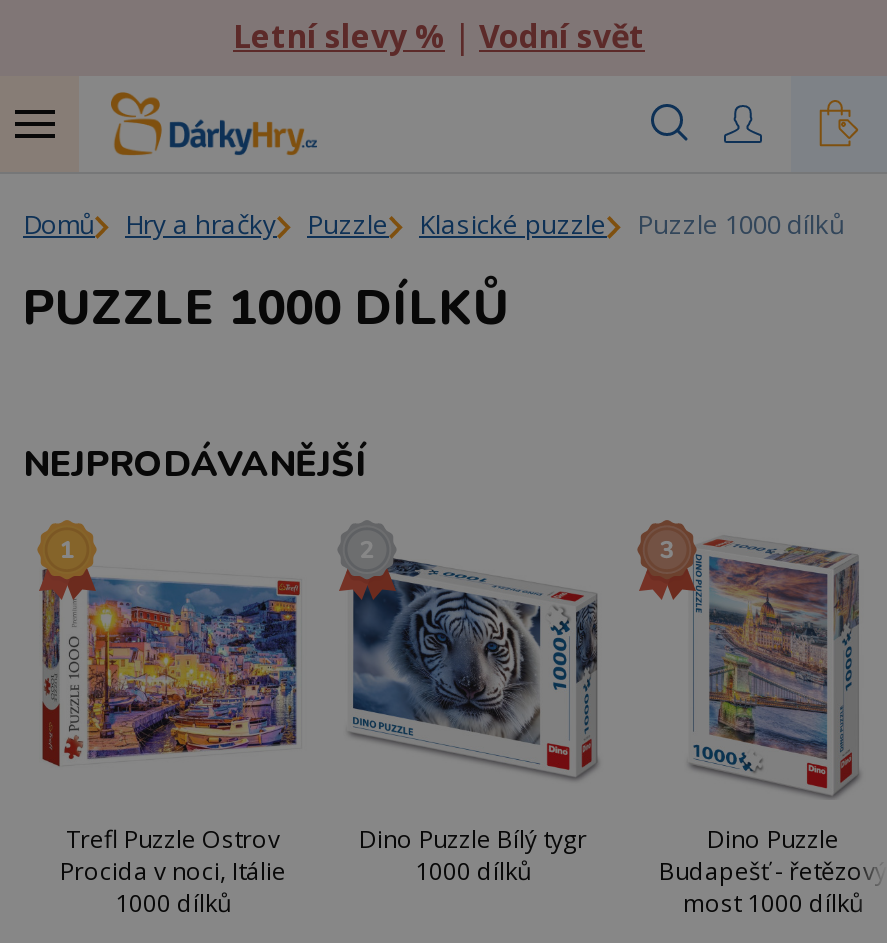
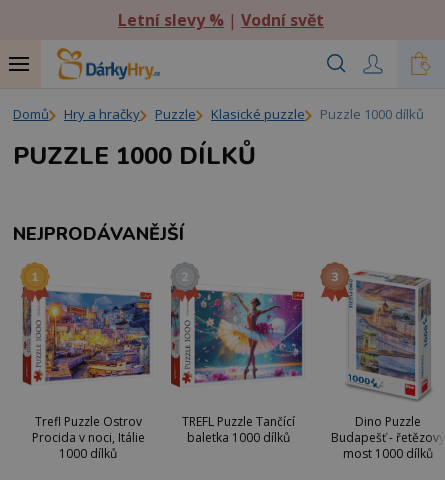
[339,558,605,889] [image] | Dino Puzzle Bílý tygr | 1000 dílků -> [170,281,305,446] [image] | TREFL Puzzle Tančící | baletka 1000 dílků

